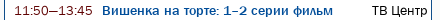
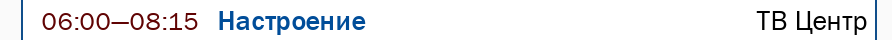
[14,2,333,18] 11:50—13:45 Вишенка на торте: 1–2 серии фильм -> [41,4,365,36] 06:00—08:15 Настроение

